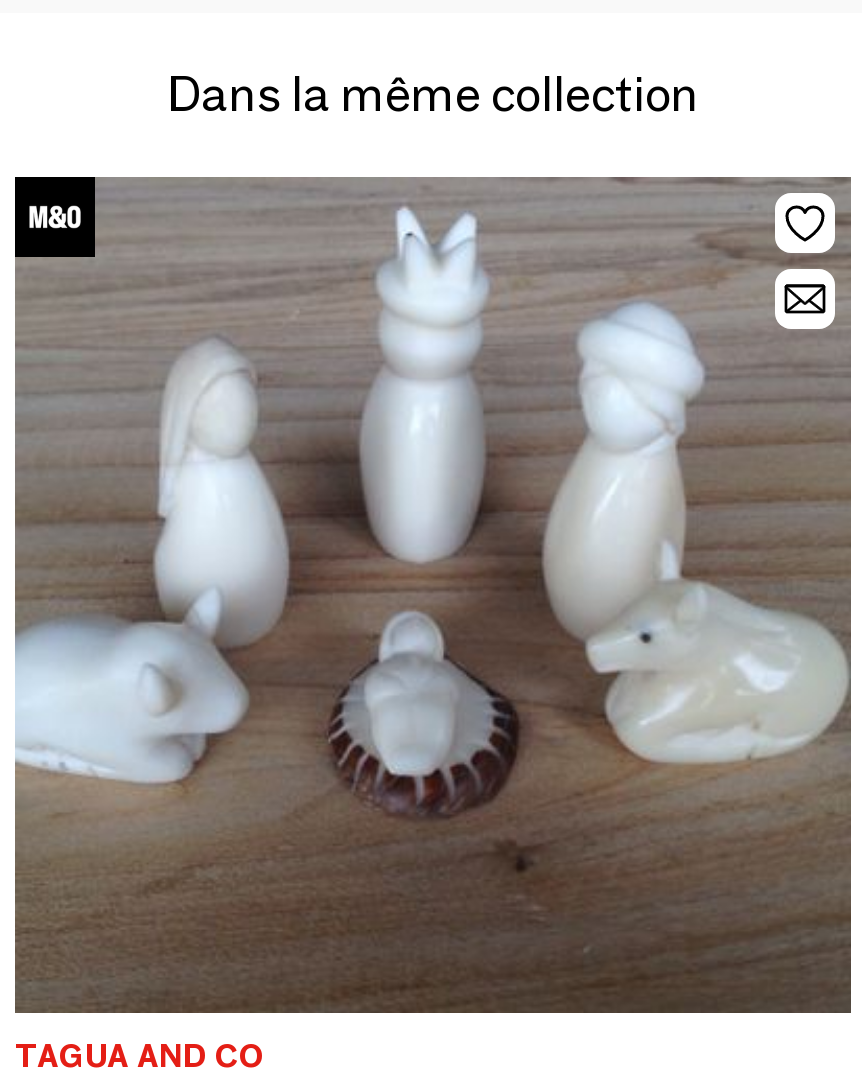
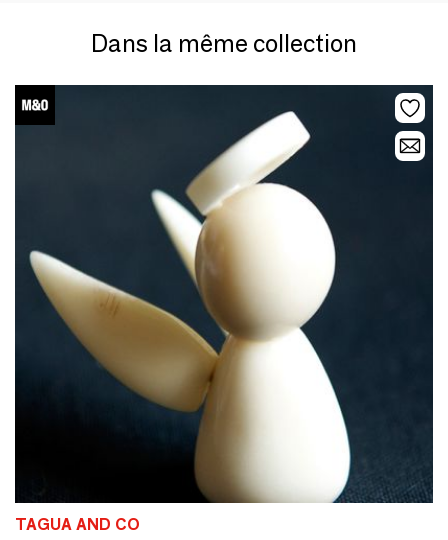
[13,174,853,1014] [image] -> [14,84,434,504] [image]

